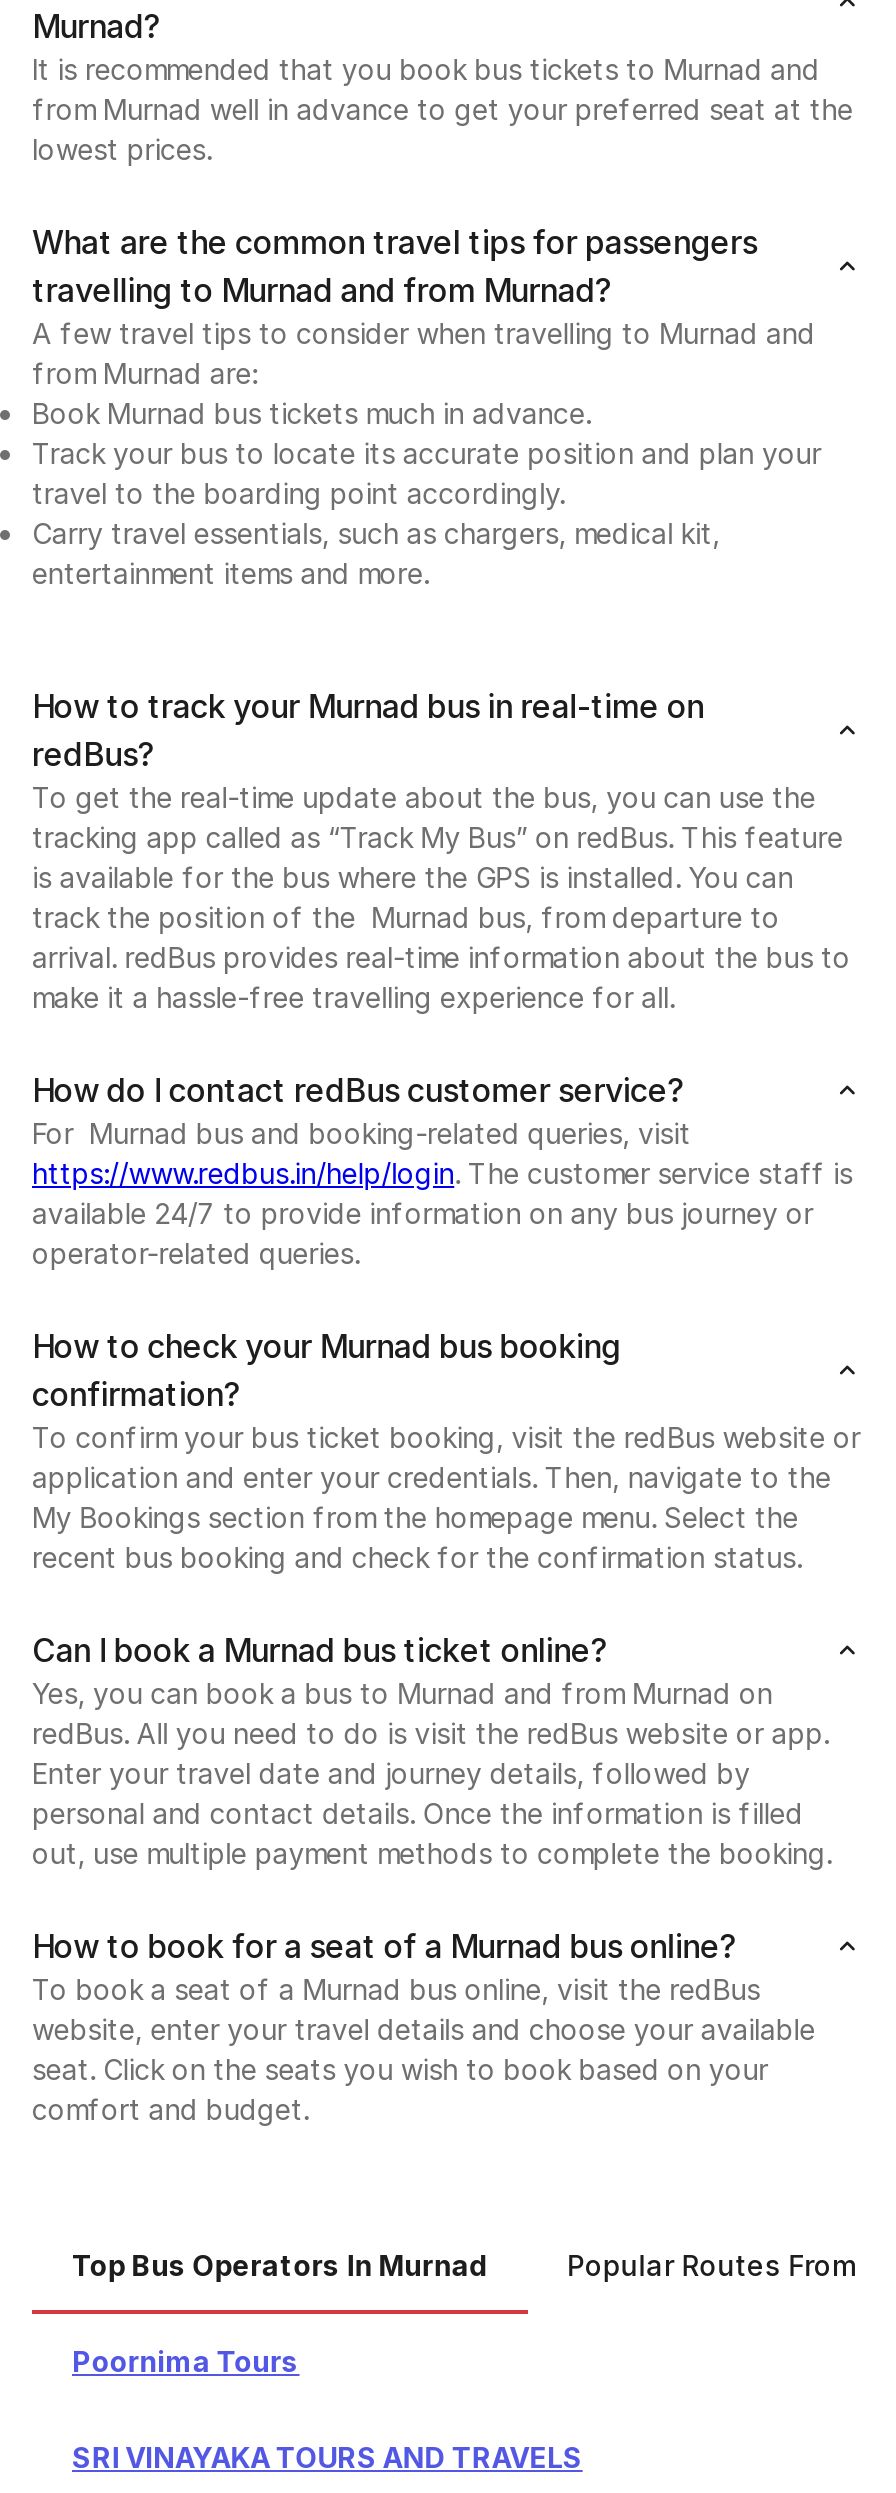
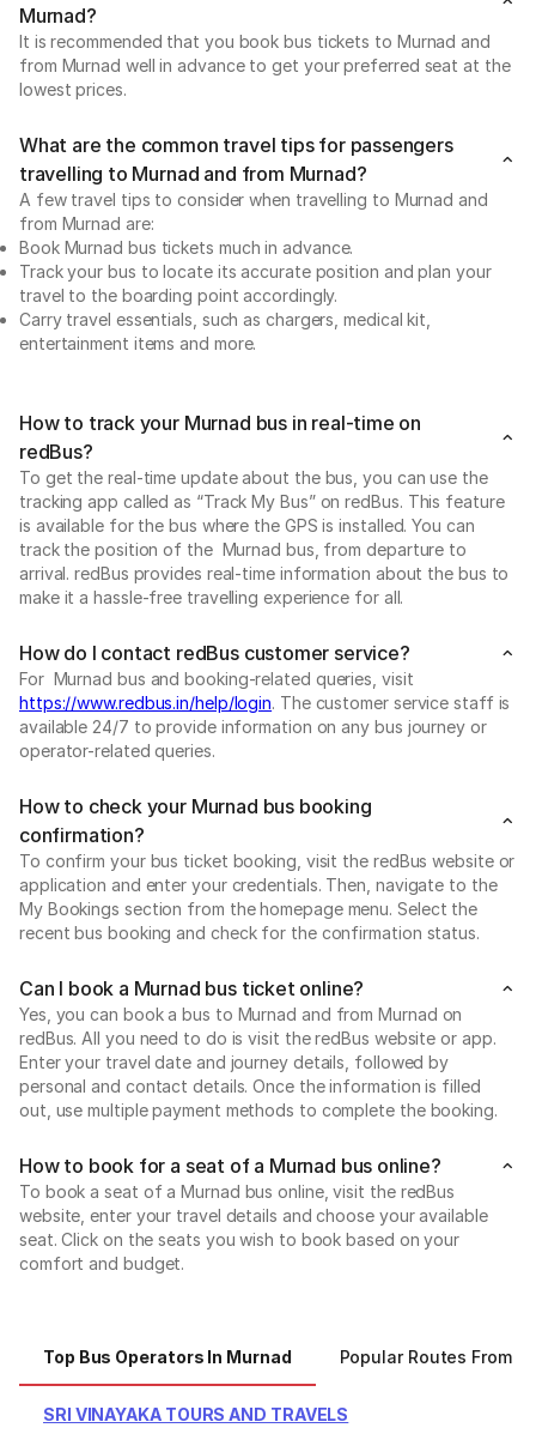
[72,2343,300,2377] Poornima Tours -> none

